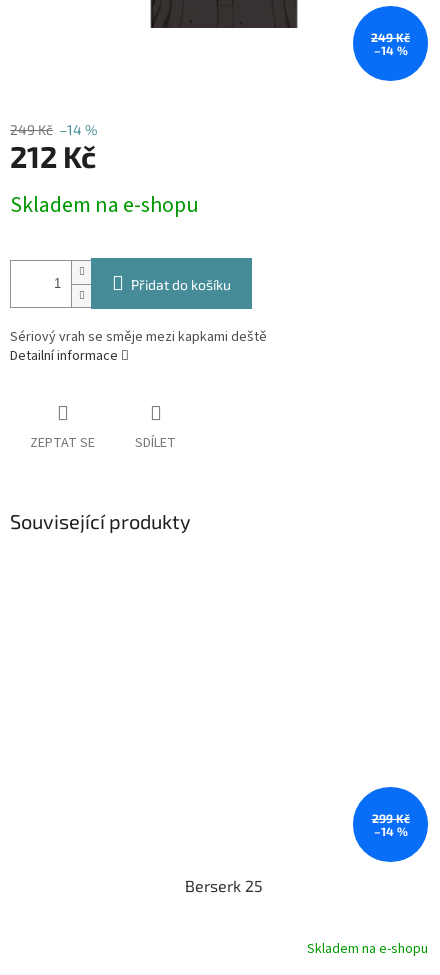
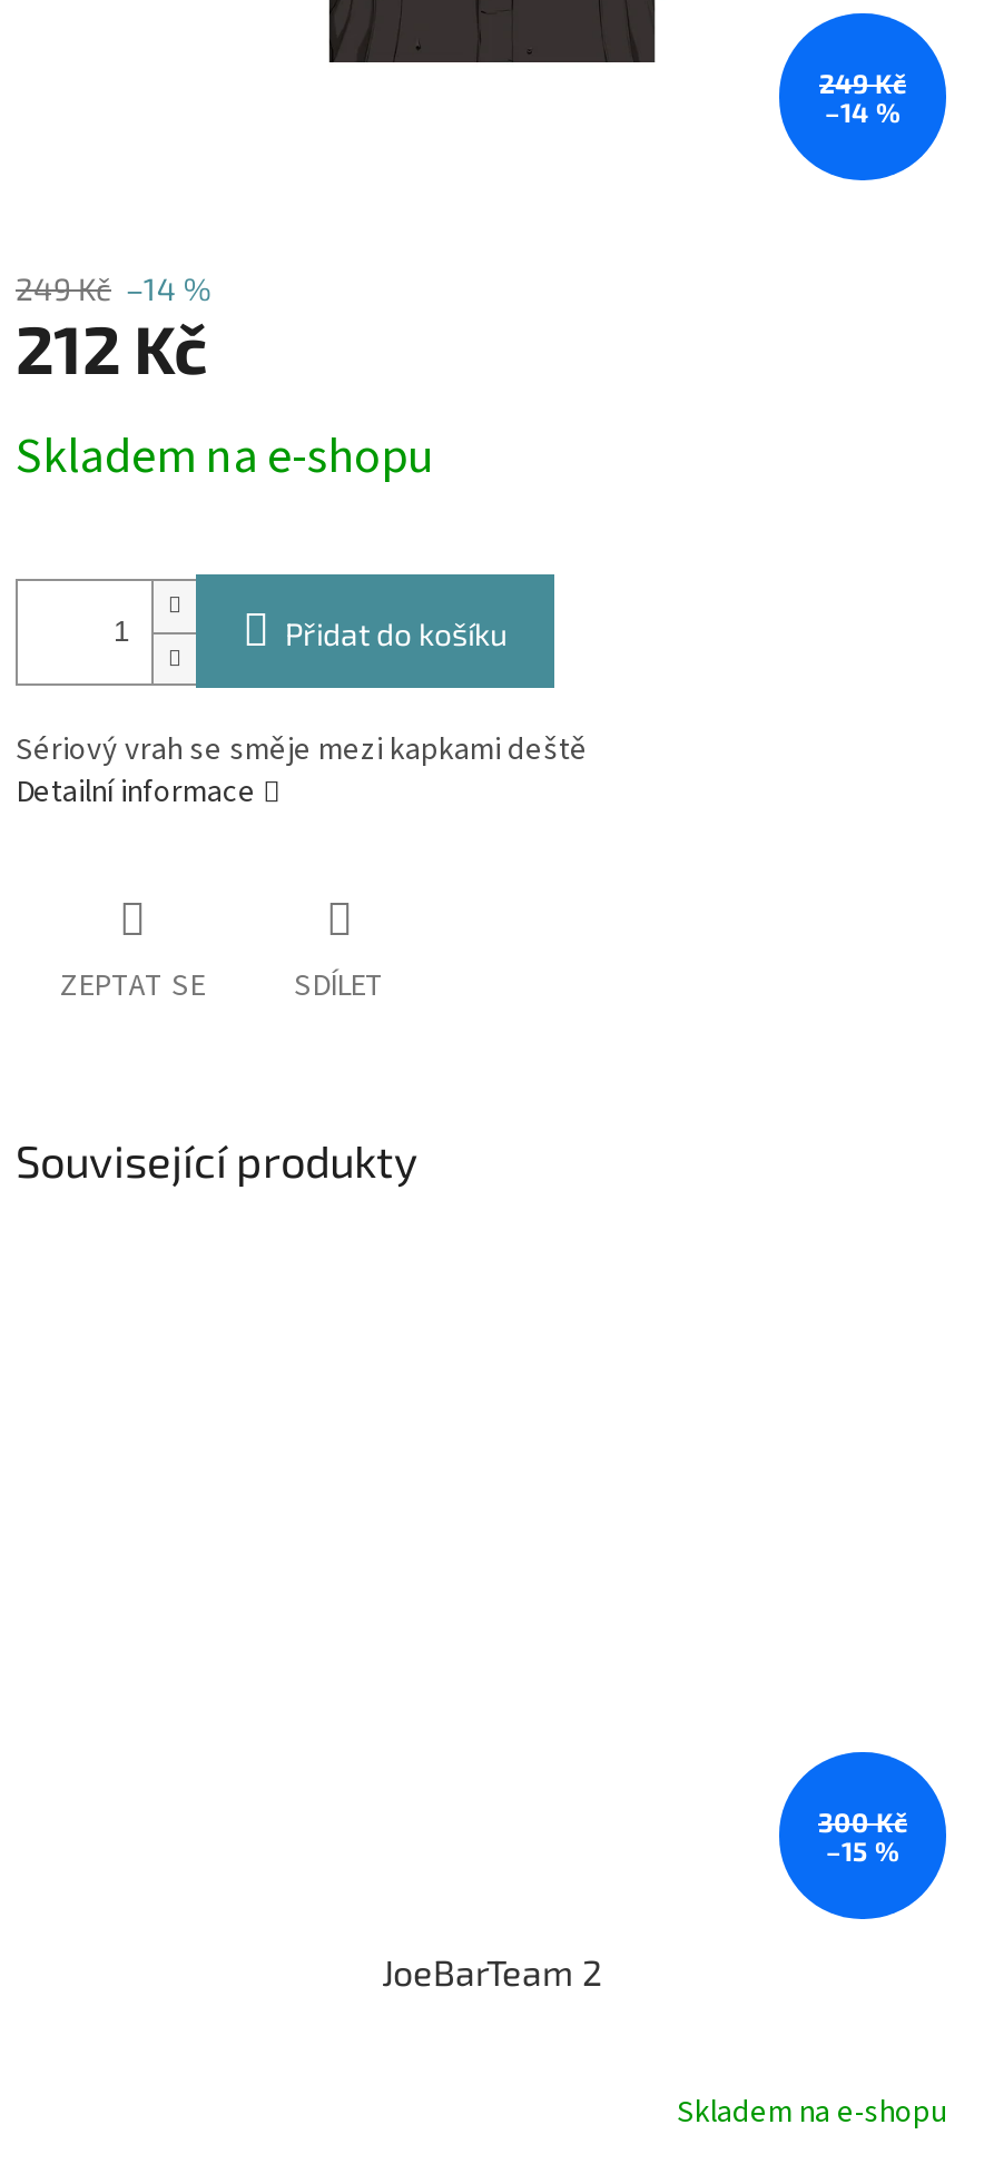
[371,811,409,838] 299 Kč | –14 % -> [818,1806,907,1866] 300 Kč | –15 %
[185,876,263,895] Berserk 25 -> [382,1951,602,1993] JoeBarTeam 2

